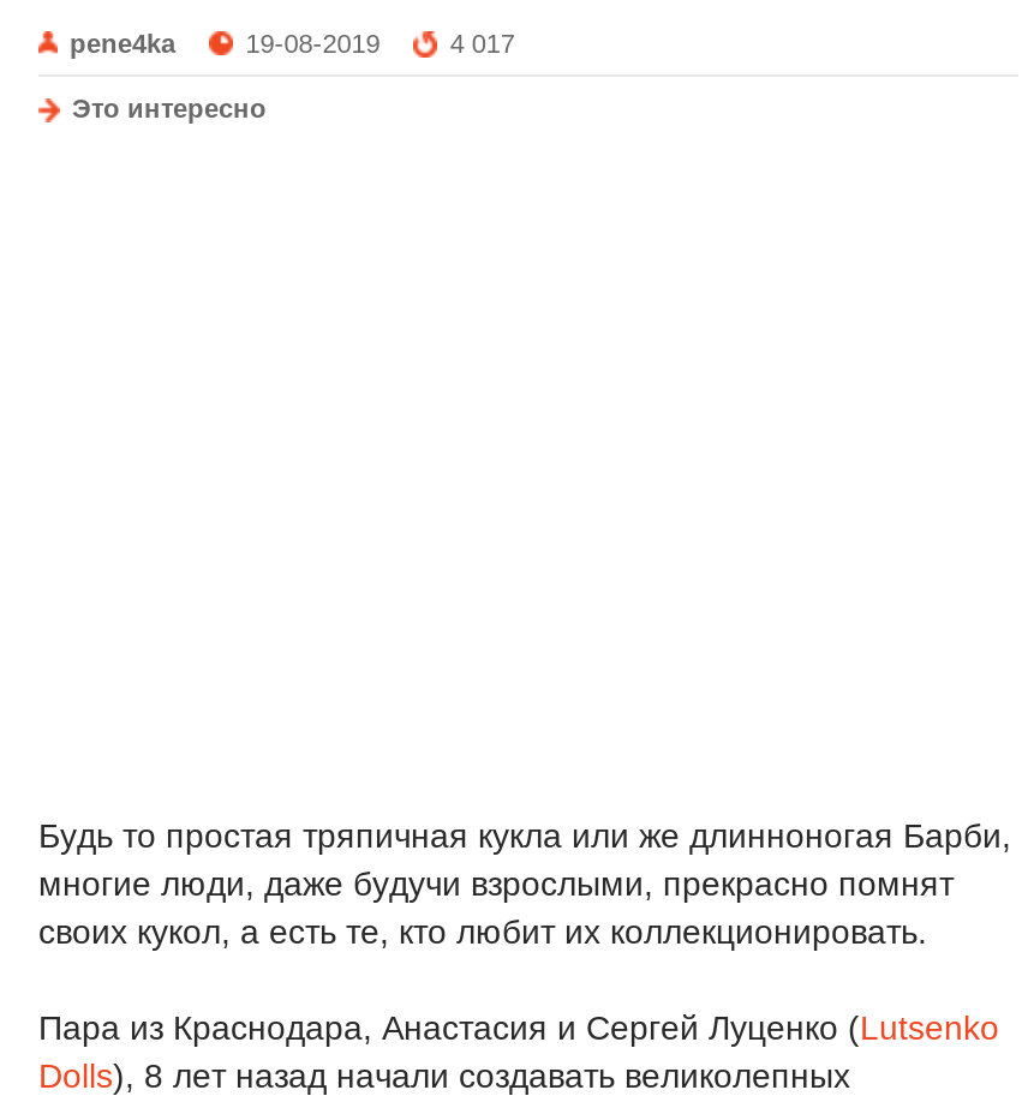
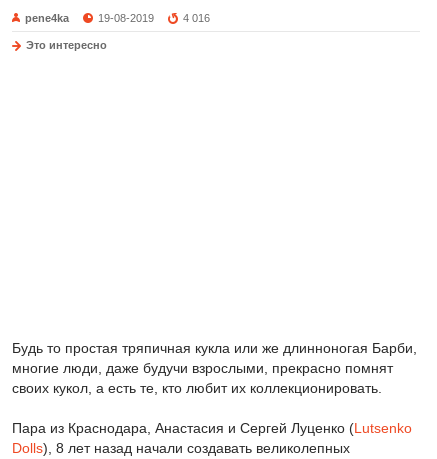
[450,29,515,58] 4 017 -> [183,12,210,24] 4 016

